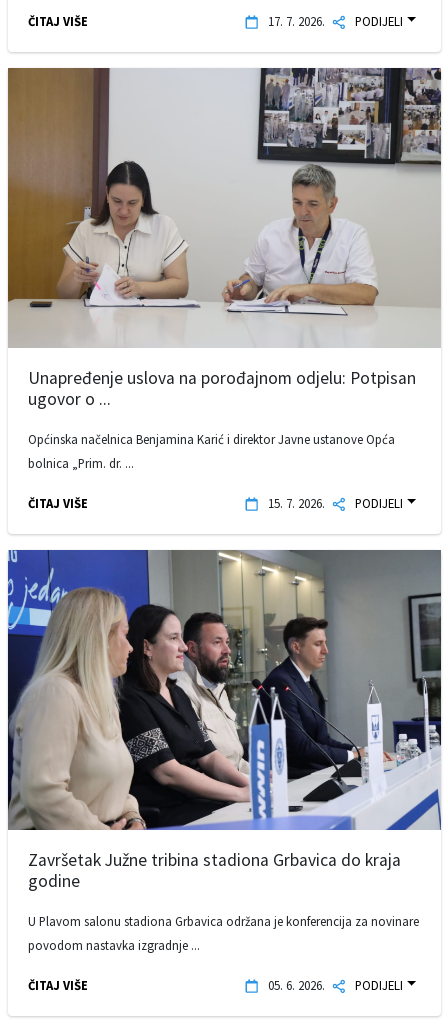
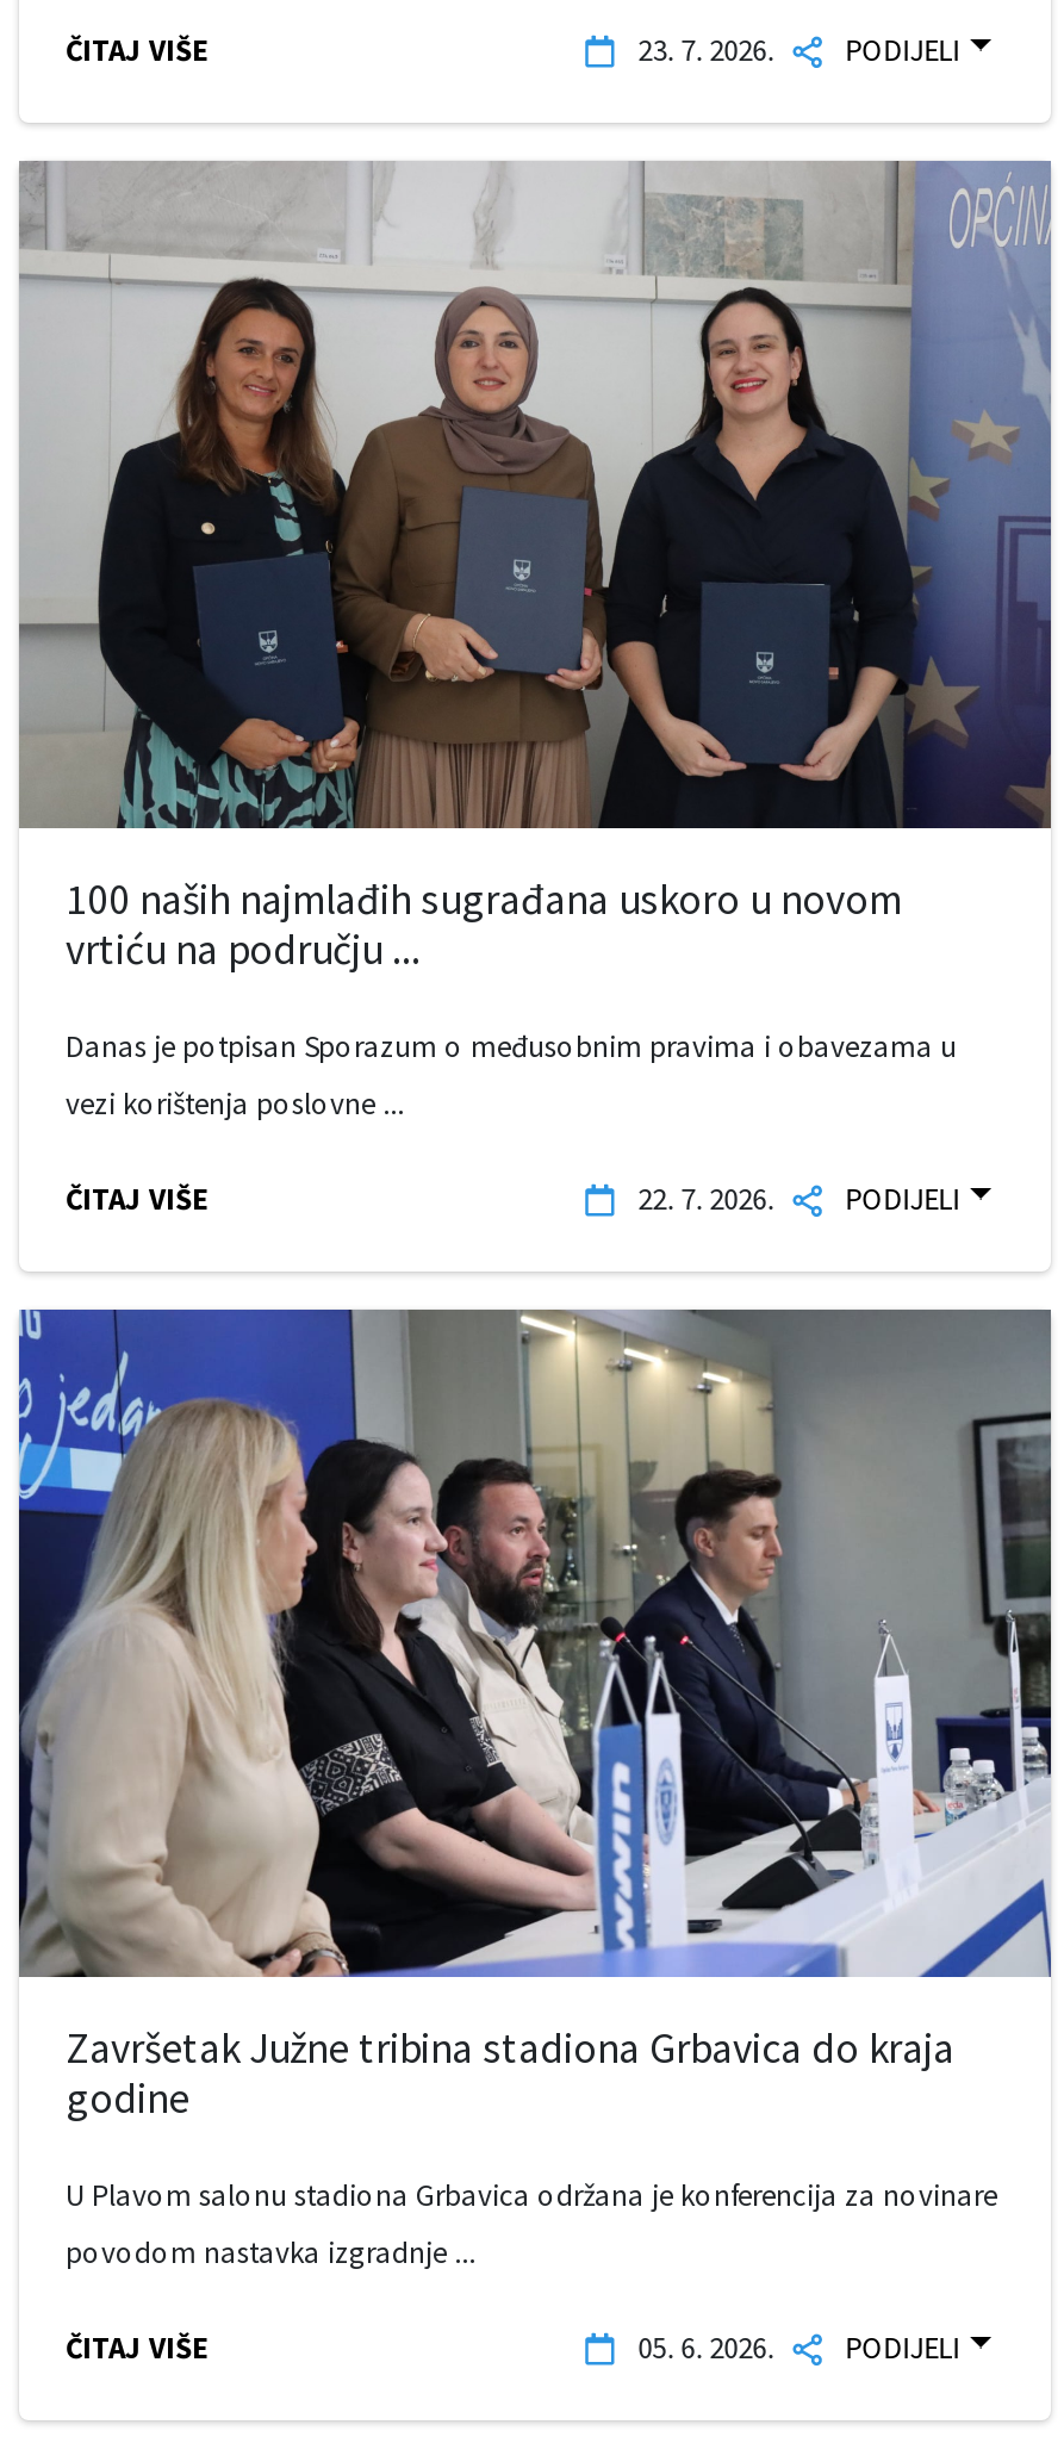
[265,13,403,29] 17. 7. 2026. PODIJELI -> [631,31,960,69] 23. 7. 2026. PODIJELI
[7,68,442,410] [image] | Unapređenje uslova na porođajnom odjelu: Potpisan | ugovor o ... -> [17,161,1053,977] [image] | 100 naših najmlađih sugrađana uskoro u novom | vrtiću na području ...
[27,431,394,447] Općinska načelnica Benjamina Karić i direktor Javne ustanove Opća -> [66,1027,957,1065] Danas je potpisan Sporazum o međusobnim pravima i obavezama u
[27,455,133,471] bolnica „Prim. dr. ... -> [66,1084,404,1122] vezi korištenja poslovne ...
[265,495,403,511] 15. 7. 2026. PODIJELI -> [631,1179,960,1217] 22. 7. 2026. PODIJELI

